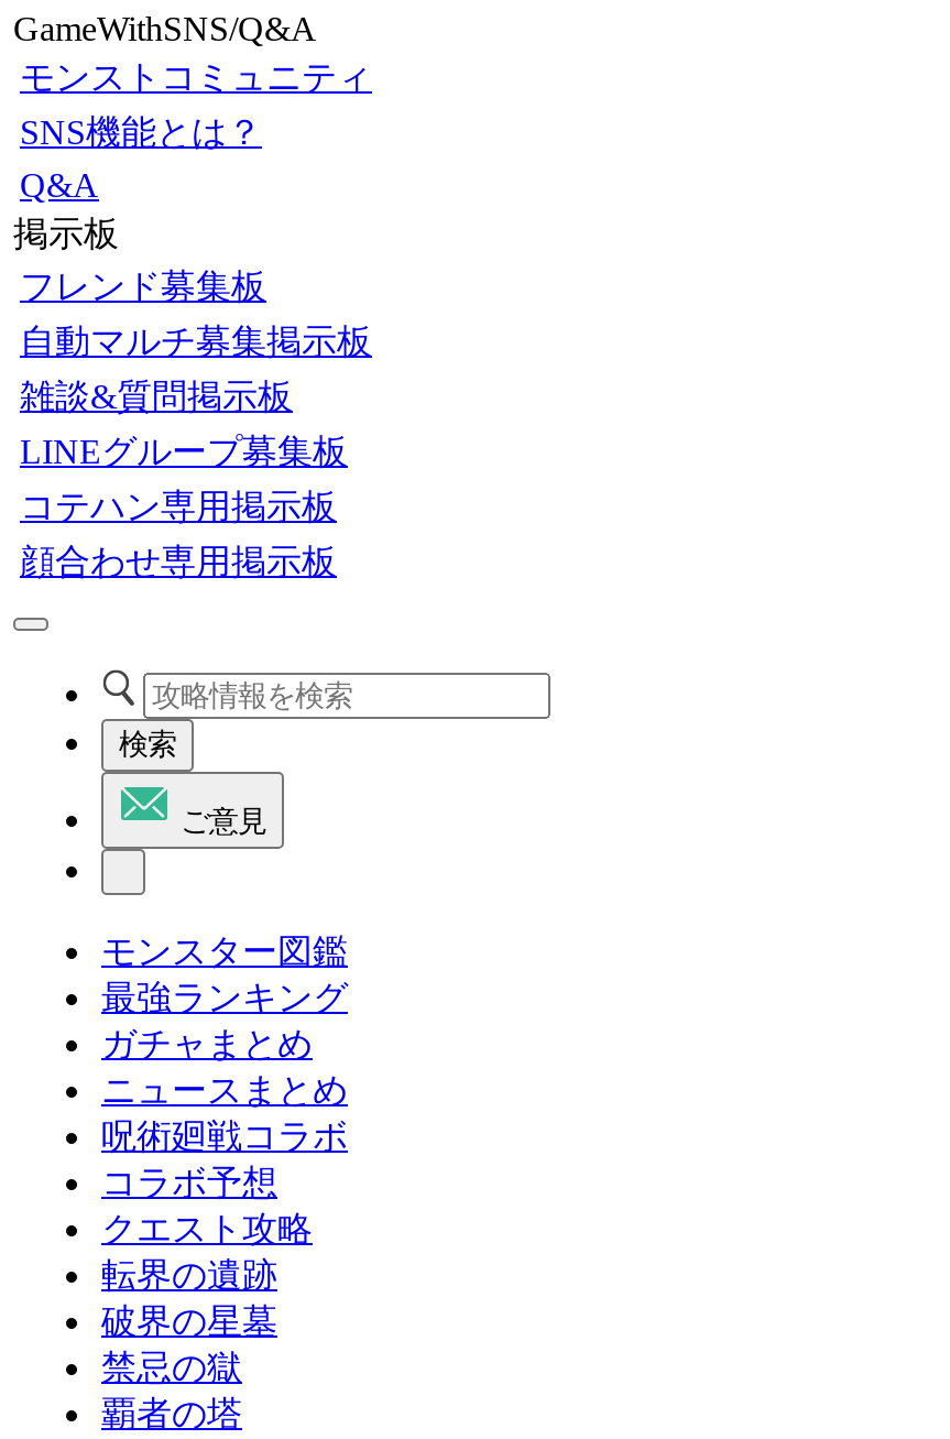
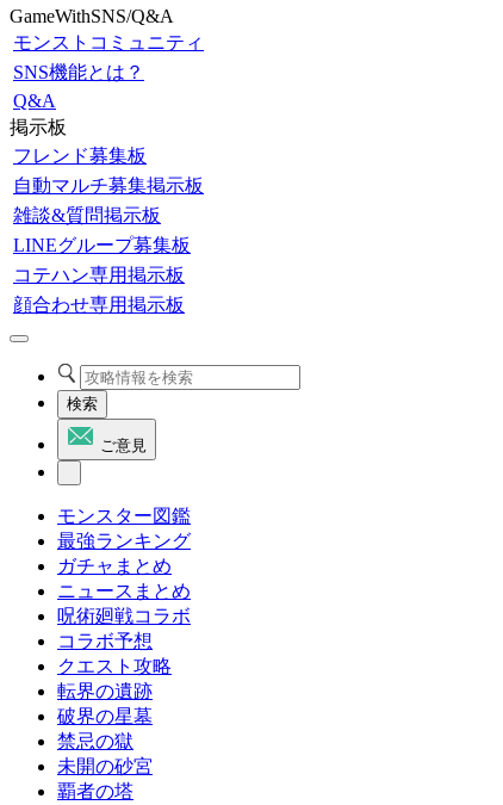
none -> [57,756,153,776] 未開の砂宮

